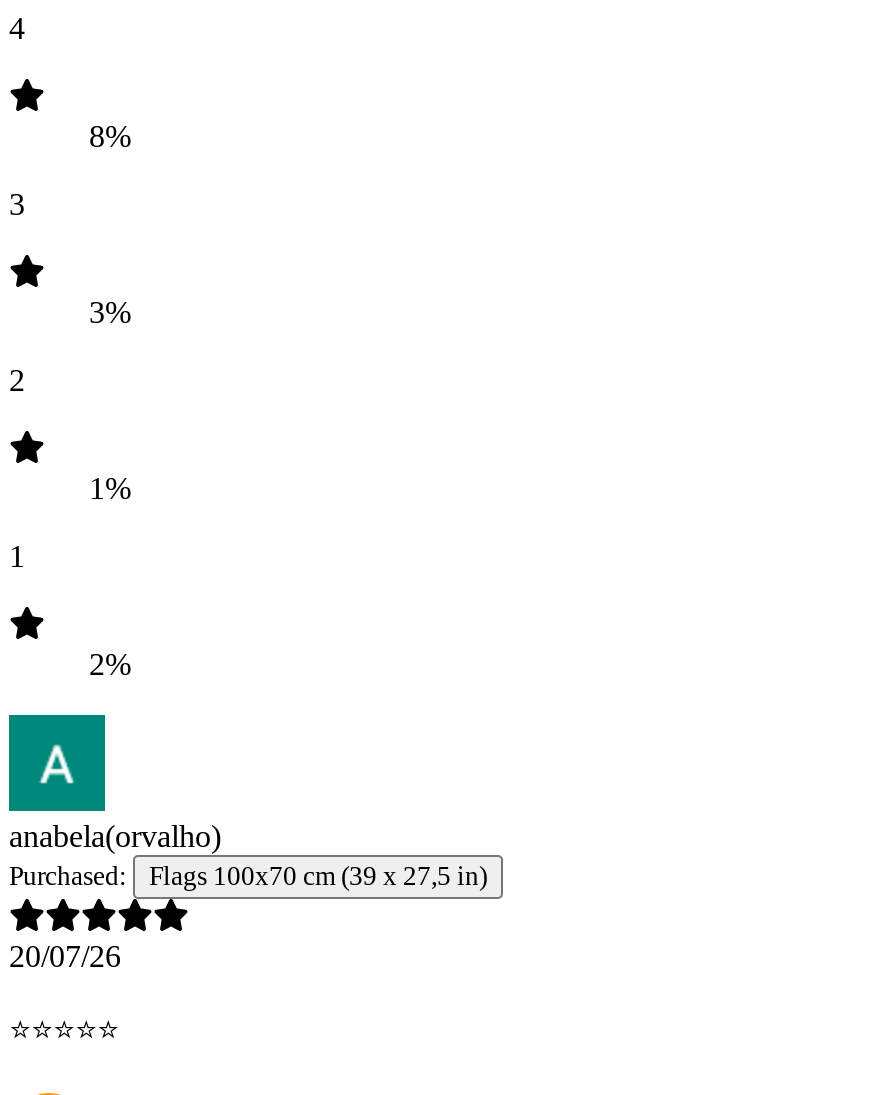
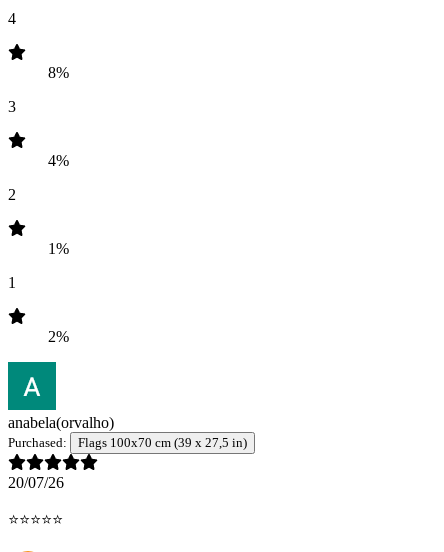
[89,296,131,330] 3% -> [48,152,69,169] 4%

